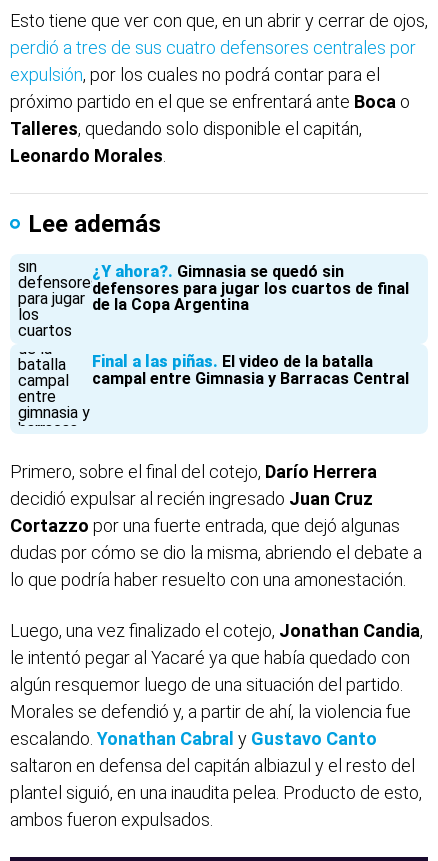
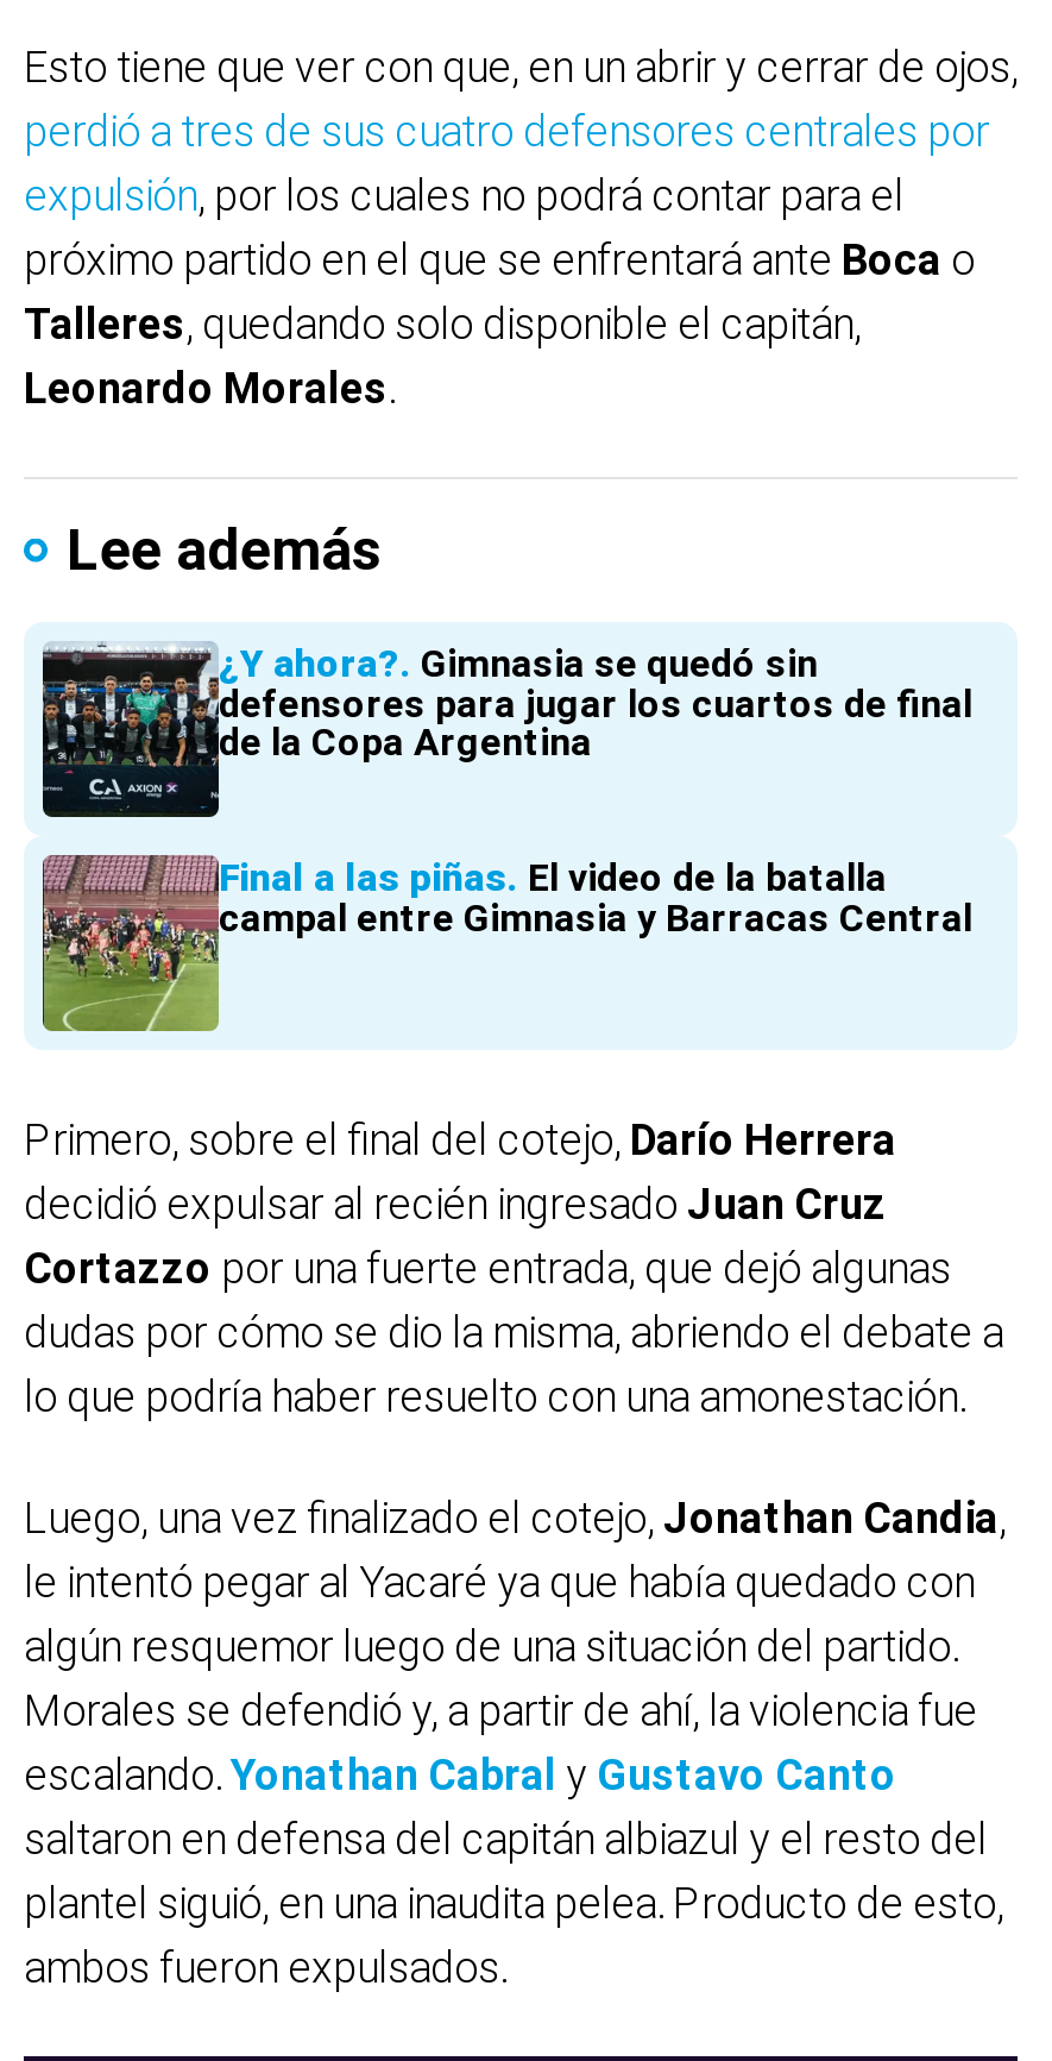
[18,262,92,336] [image] -> [40,642,221,821] [image]
[18,351,92,427] [image] -> [40,852,221,1035] [image]

